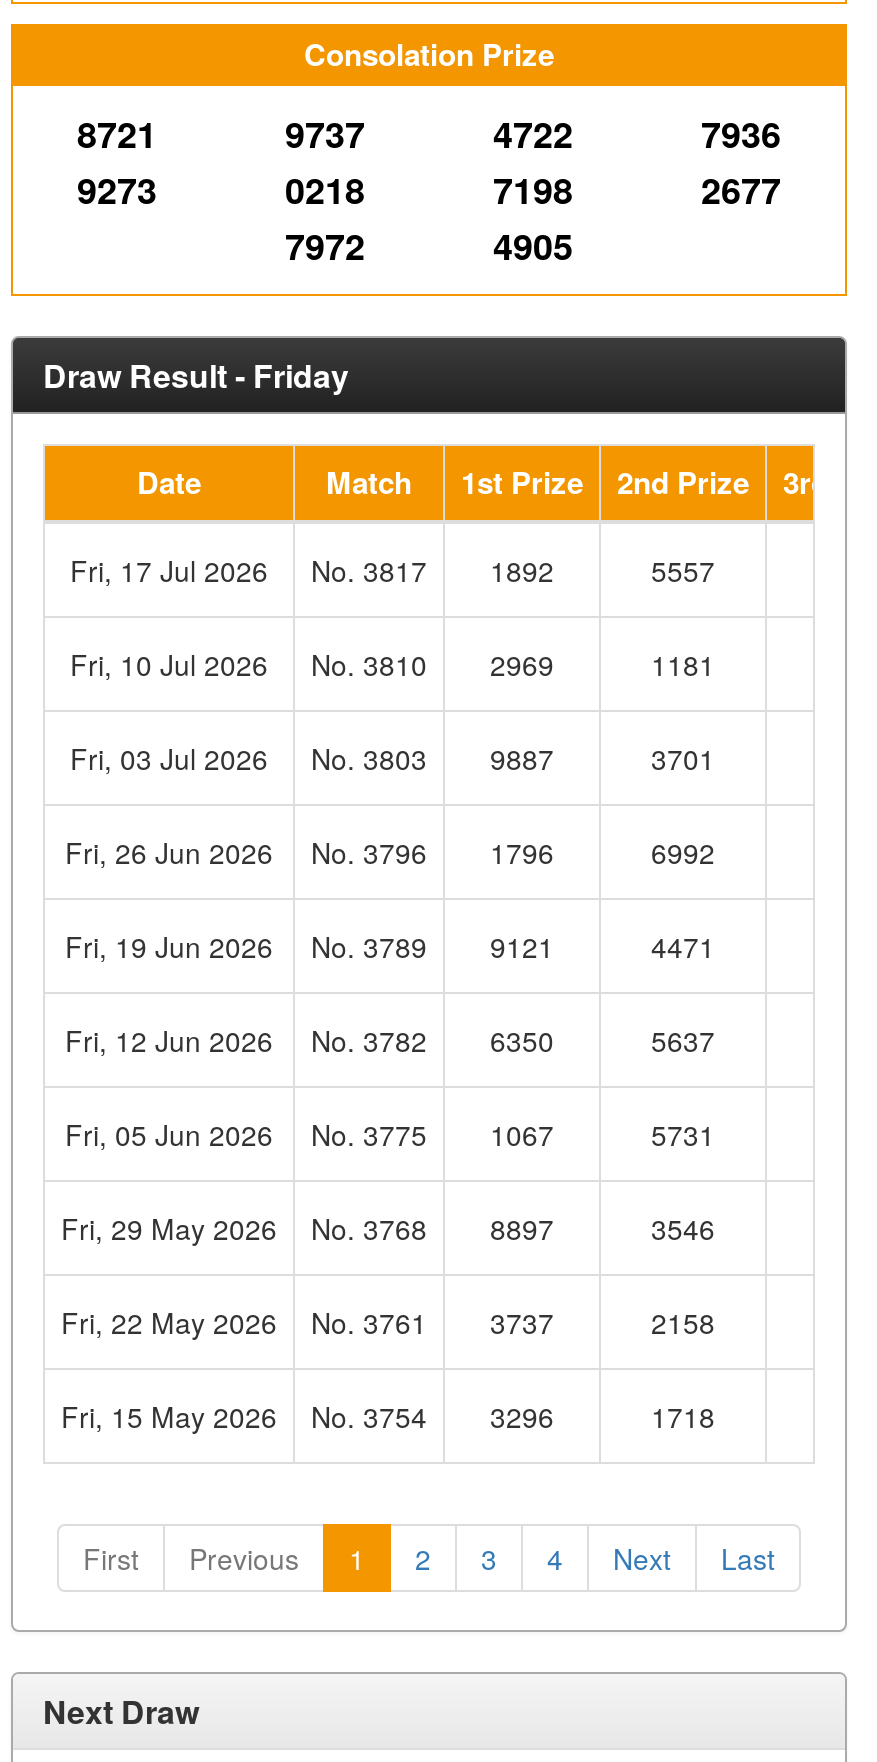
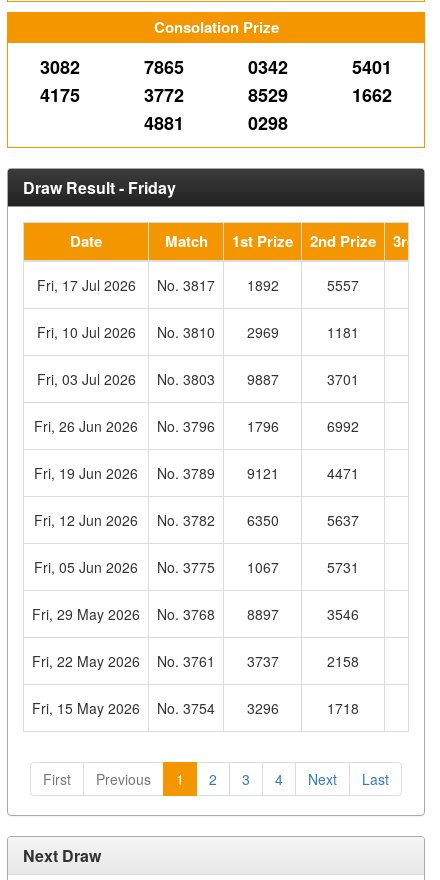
[77,109,157,161] 8721 -> [40,54,80,80] 3082
[285,109,365,161] 9737 -> [144,54,184,80] 7865
[493,109,573,161] 4722 -> [248,54,288,80] 0342
[701,109,781,161] 7936 -> [352,54,392,80] 5401
[77,165,157,217] 9273 -> [40,82,80,108] 4175
[285,165,365,217] 0218 -> [144,82,184,108] 3772
[493,165,573,217] 7198 -> [248,82,288,108] 8529
[701,165,781,217] 2677 -> [352,82,392,108] 1662
[285,221,365,273] 7972 -> [144,110,184,136] 4881
[493,221,573,273] 4905 -> [248,110,288,136] 0298

